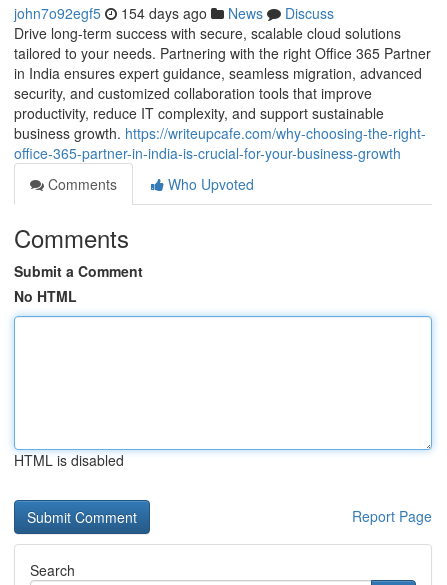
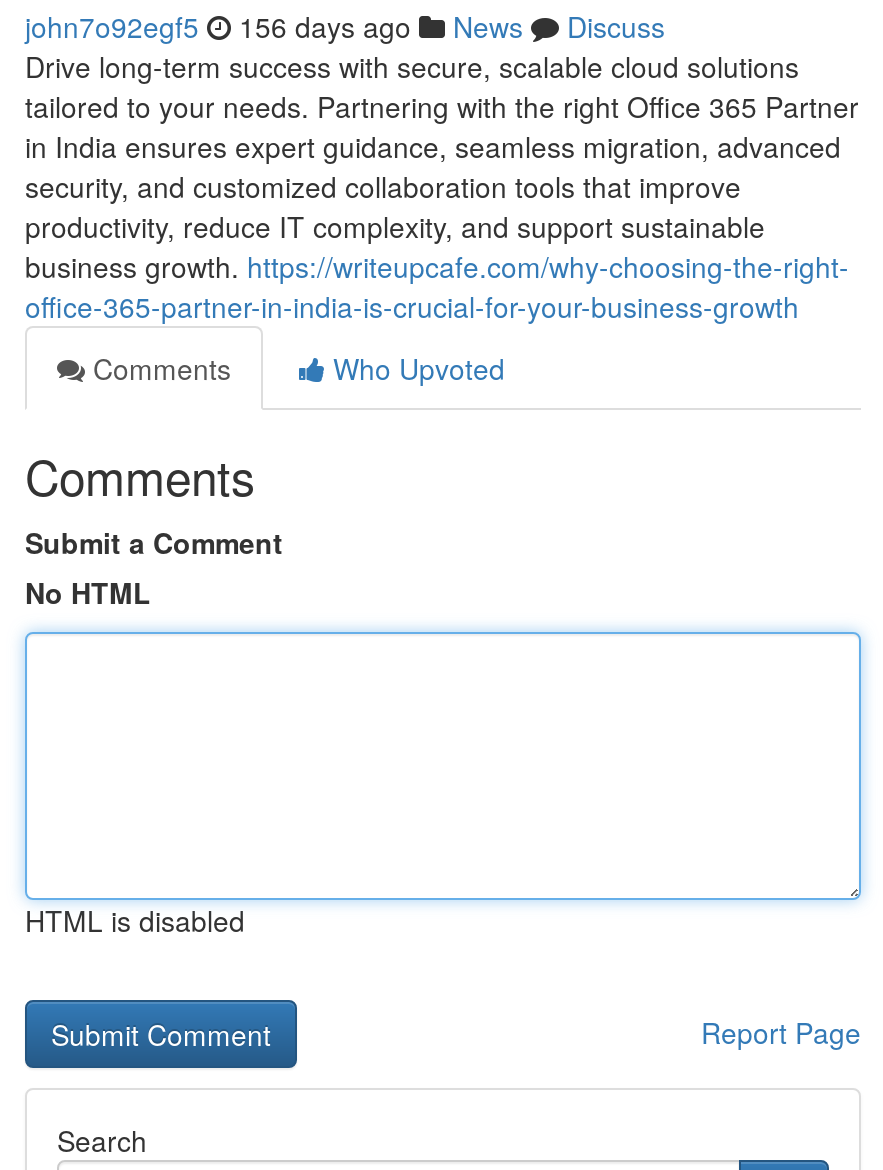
[14,3,334,23] john7o92egf5 154 days ago News Discuss -> [25,6,665,46] john7o92egf5 156 days ago News Discuss

